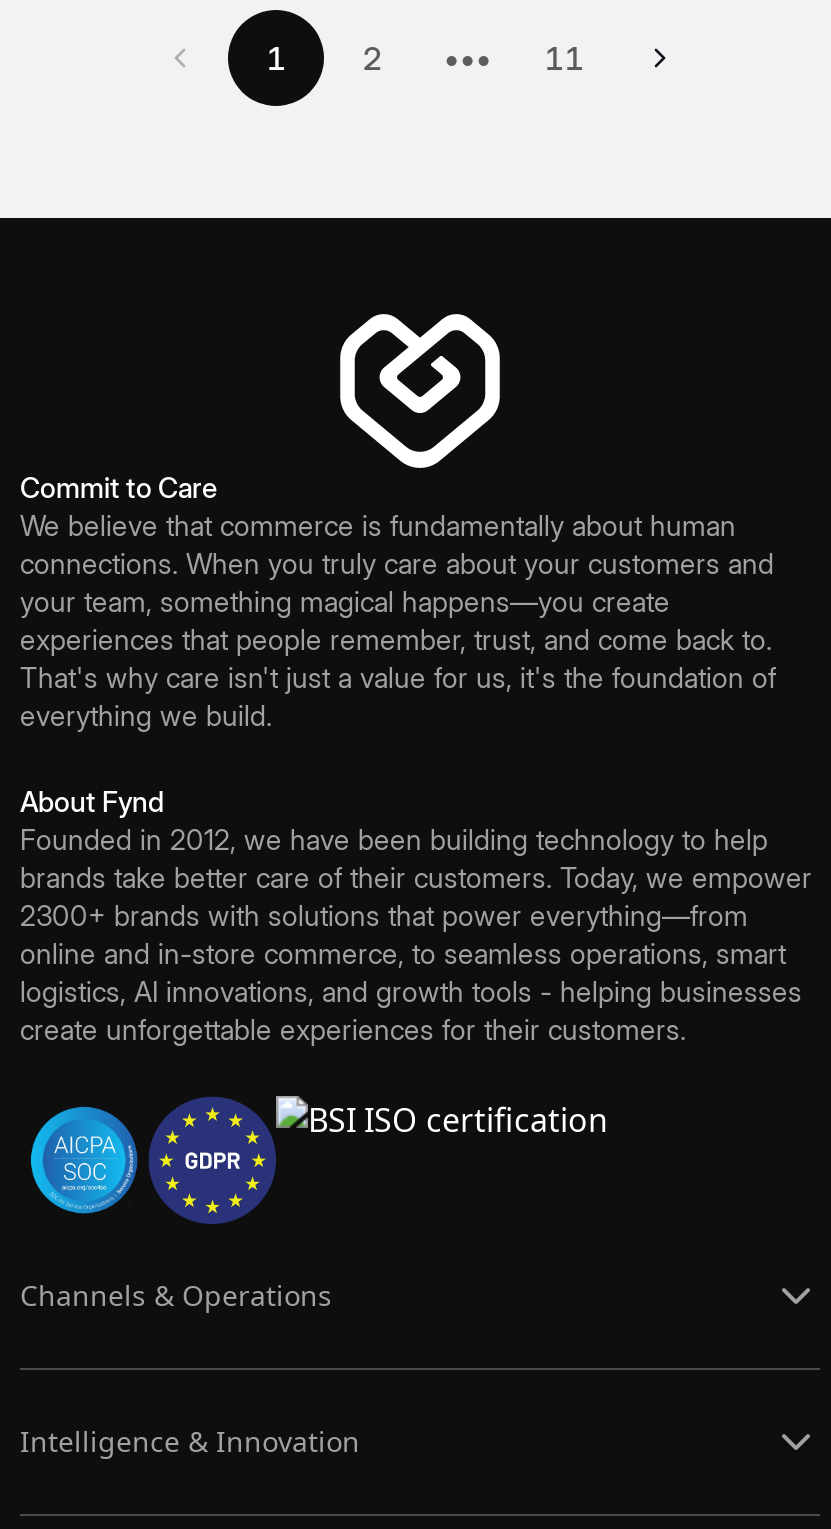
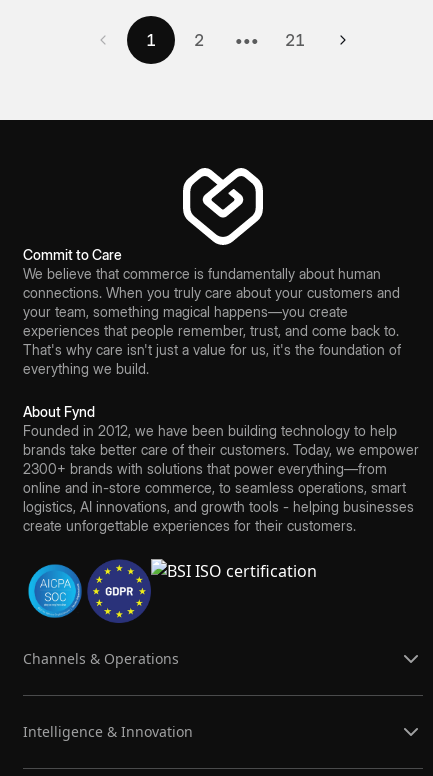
[544,38,584,78] 11 -> [285,30,305,50] 21

